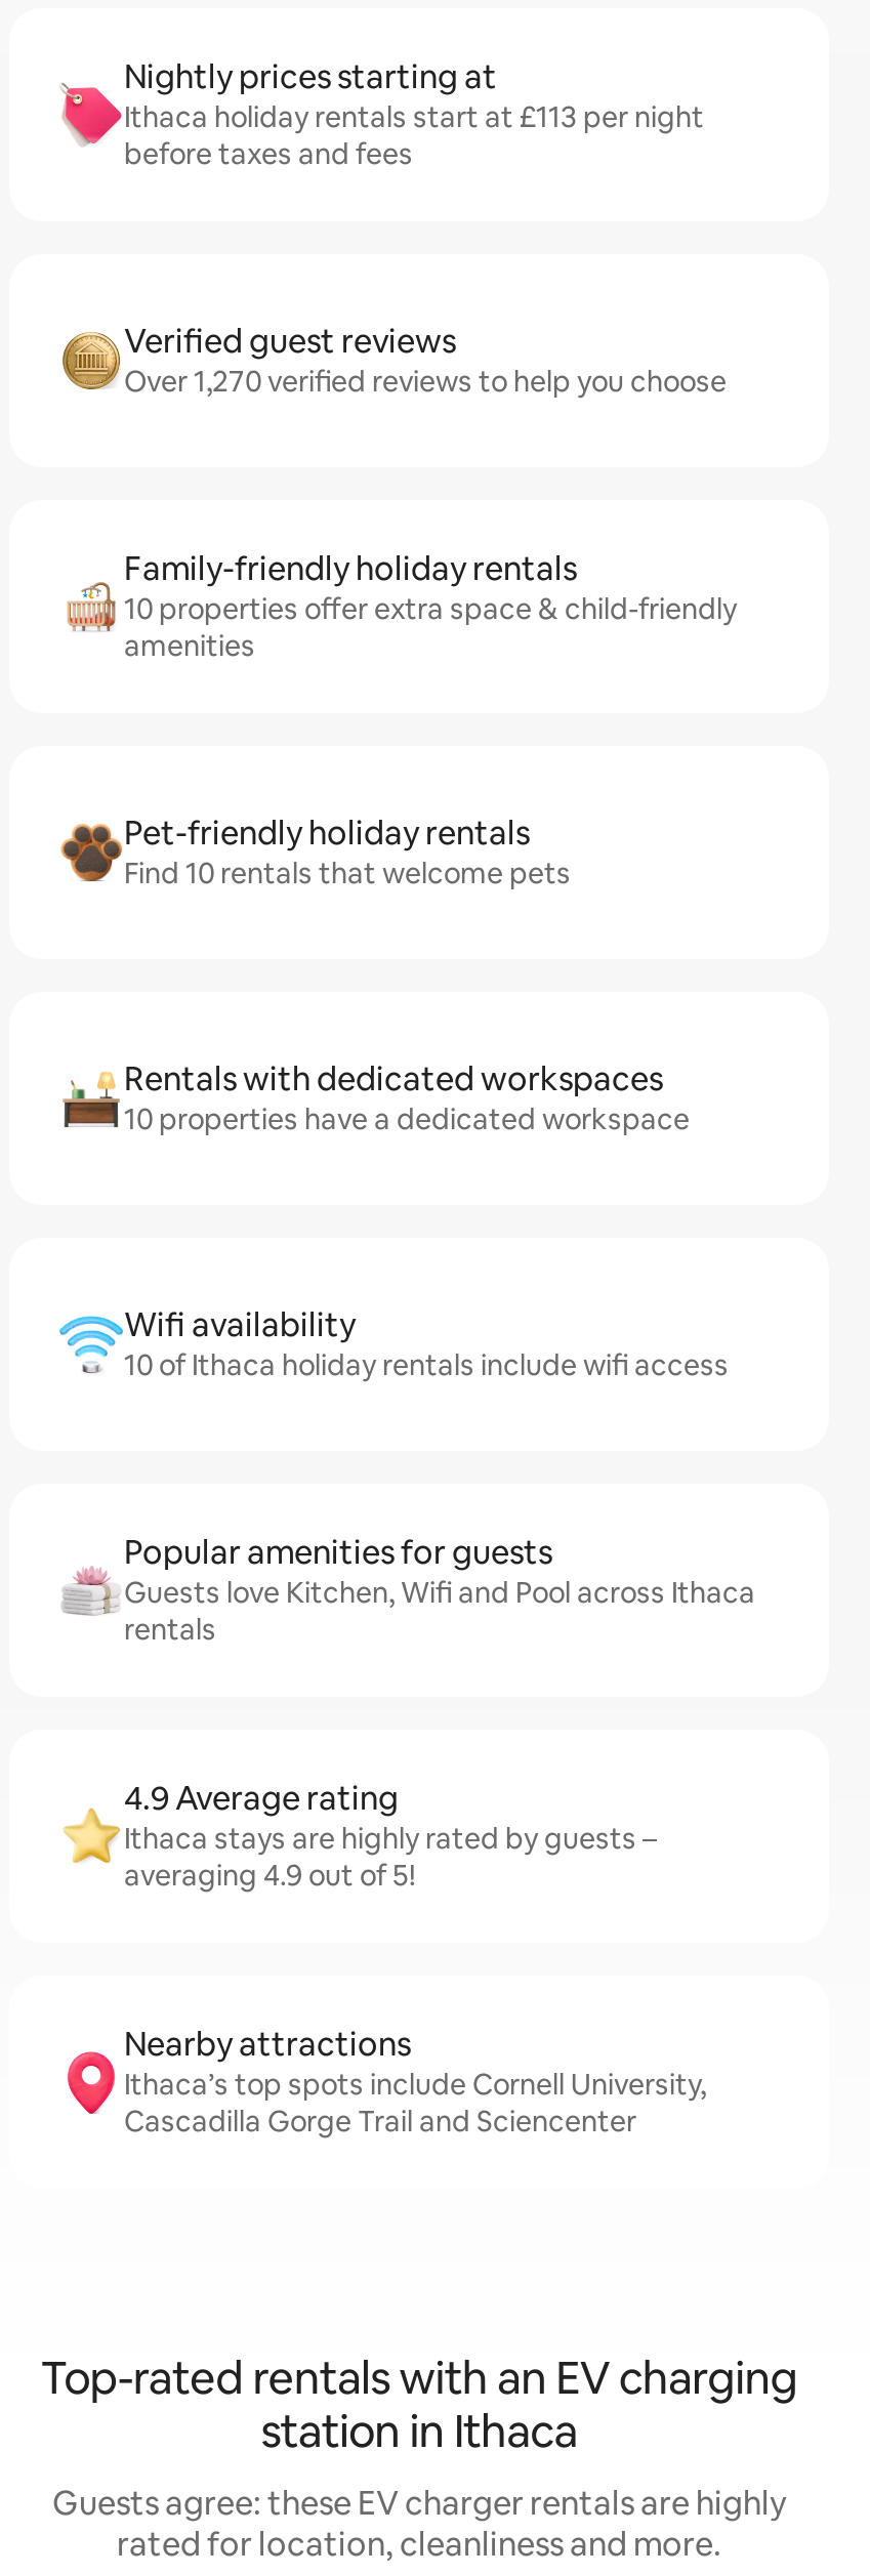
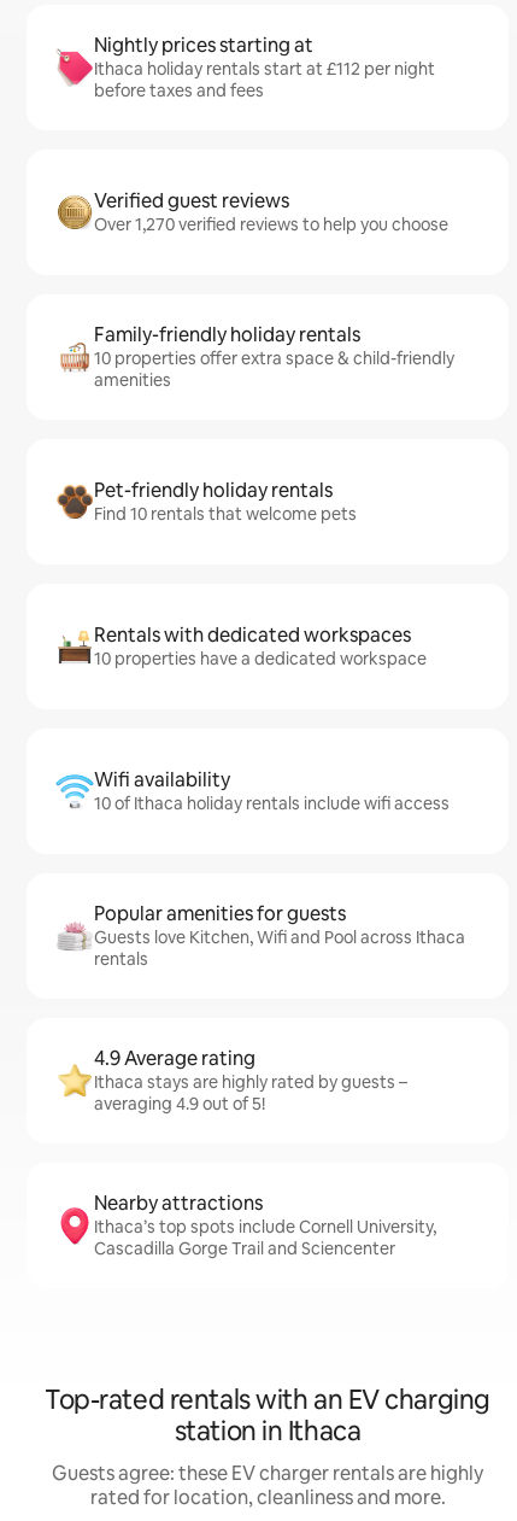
[124,98,704,135] Ithaca holiday rentals start at £113 per night -> [94,58,435,80] Ithaca holiday rentals start at £112 per night

